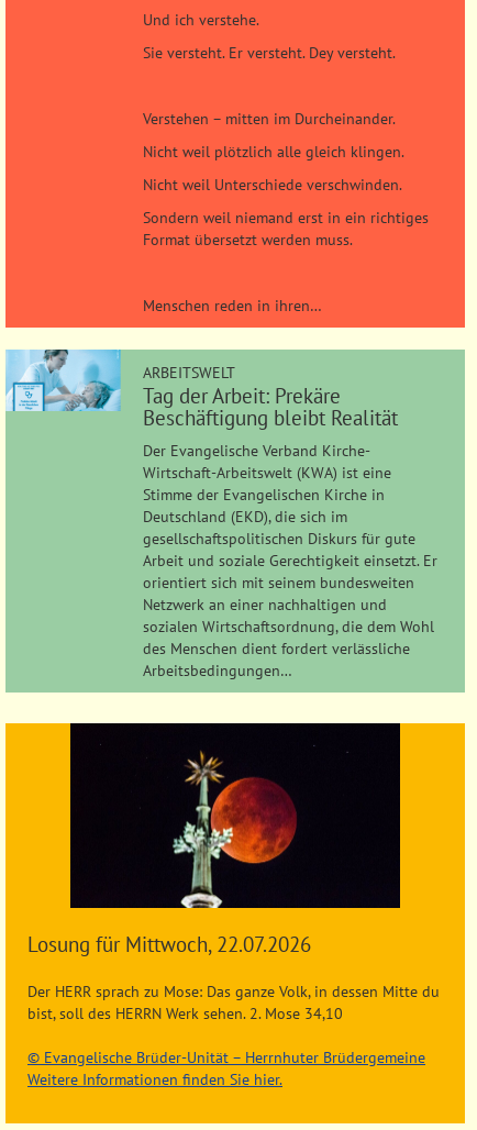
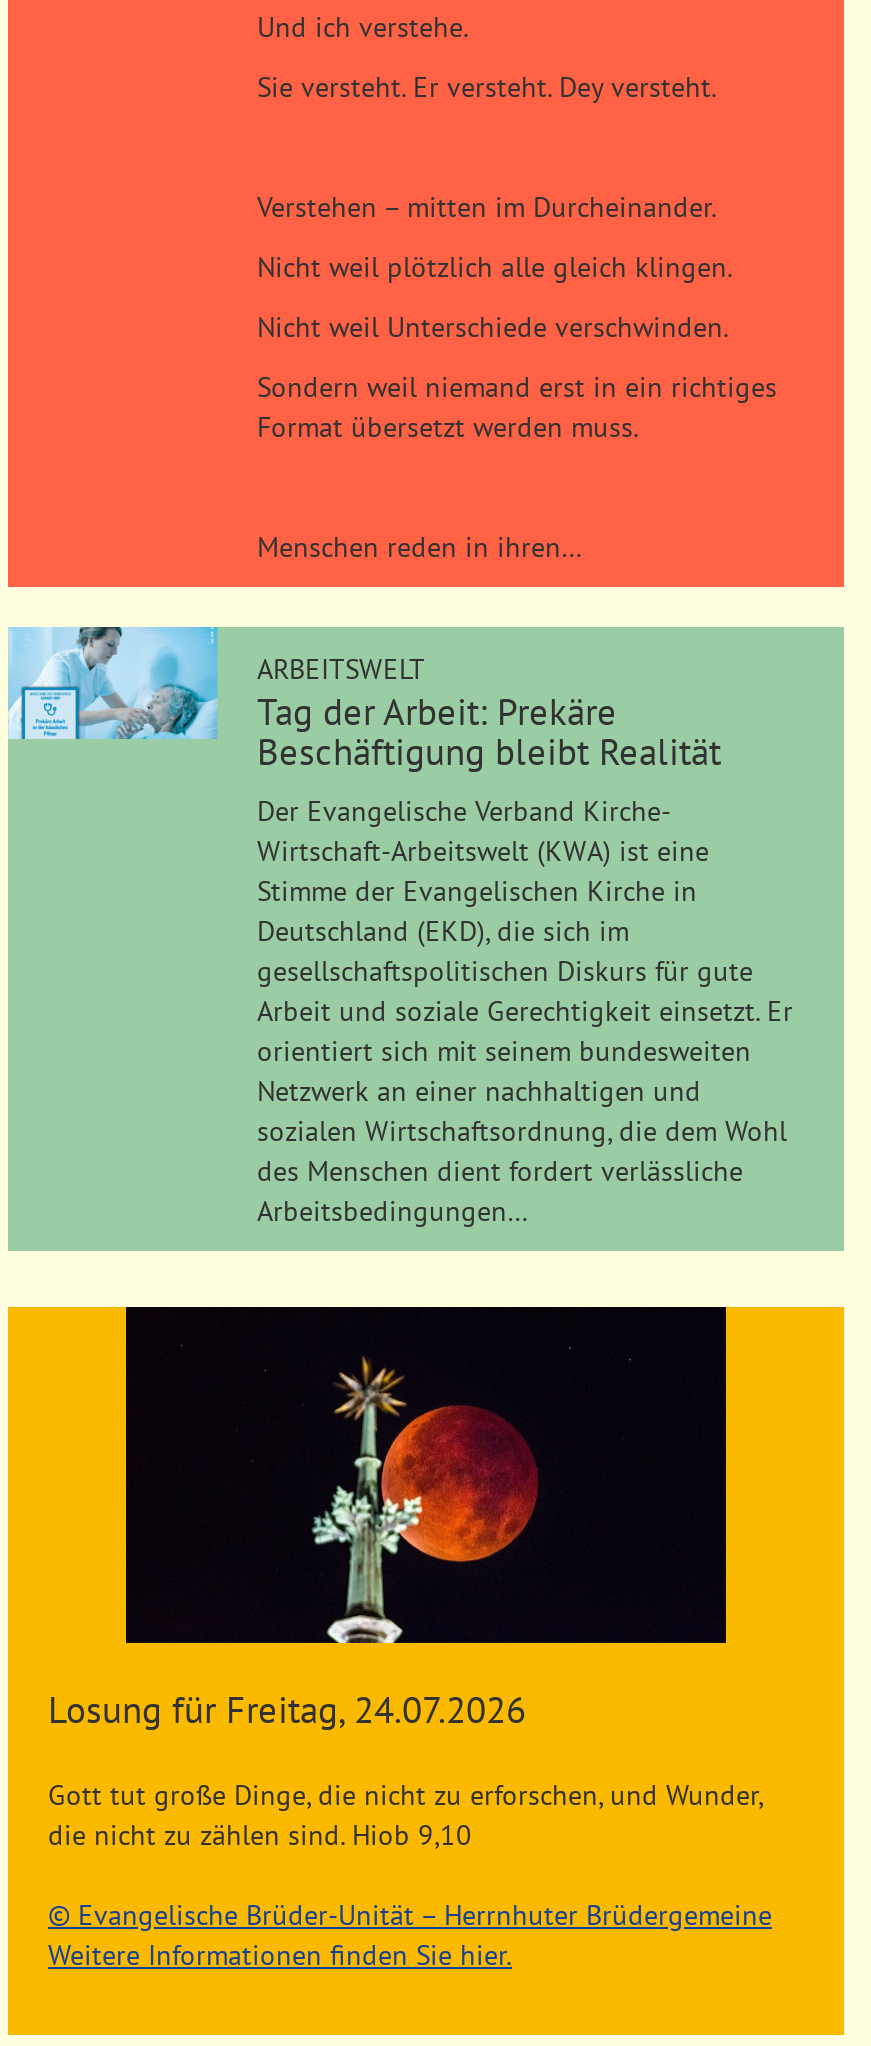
[27,930,311,957] Losung für Mittwoch, 22.07.2026 -> [48,1684,526,1732] Losung für Freitag, 24.07.2026
[27,981,440,1023] Der HERR sprach zu Mose: Das ganze Volk, in dessen Mitte du | bist, soll des HERRN Werk sehen. 2. Mose 34,10 -> [48,1776,762,1852] Gott tut große Dinge, die nicht zu erforschen, und Wunder, | die nicht zu zählen sind. Hiob 9,10

